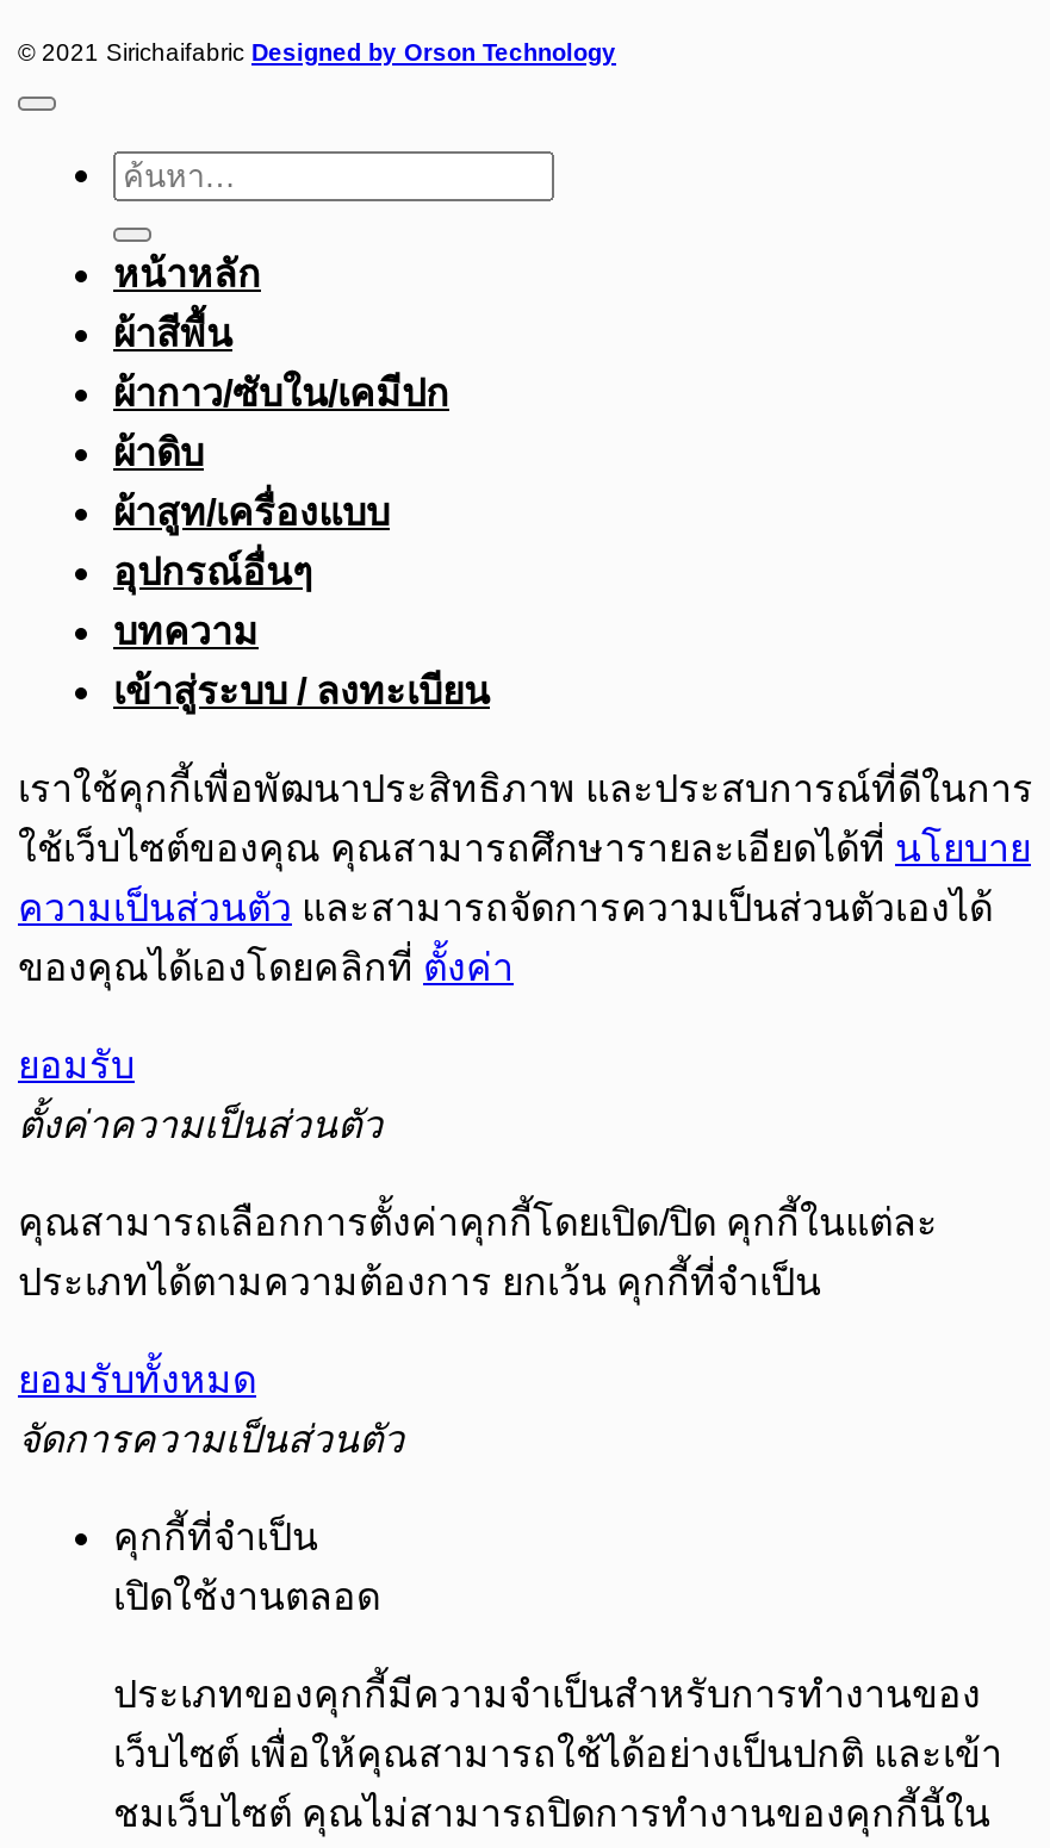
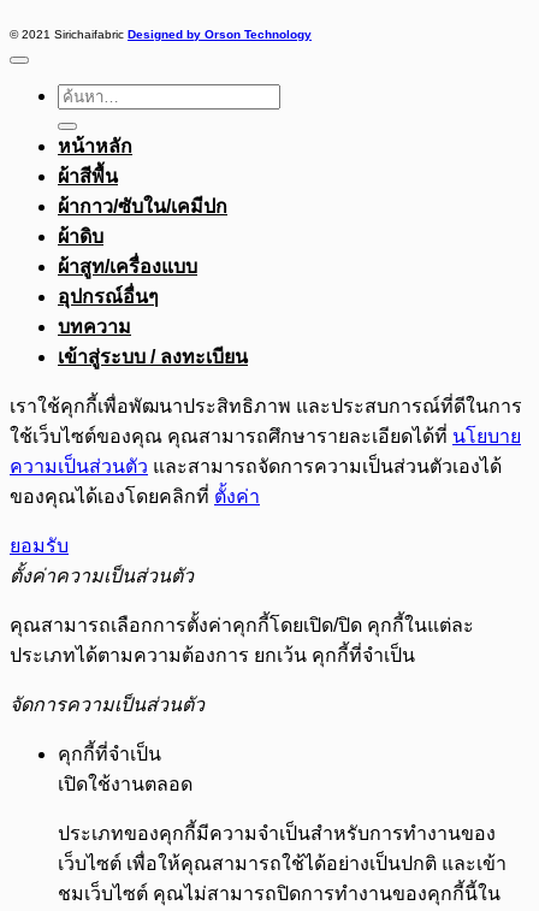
[18,1359,256,1400] ยอมรับทั้งหมด -> none

